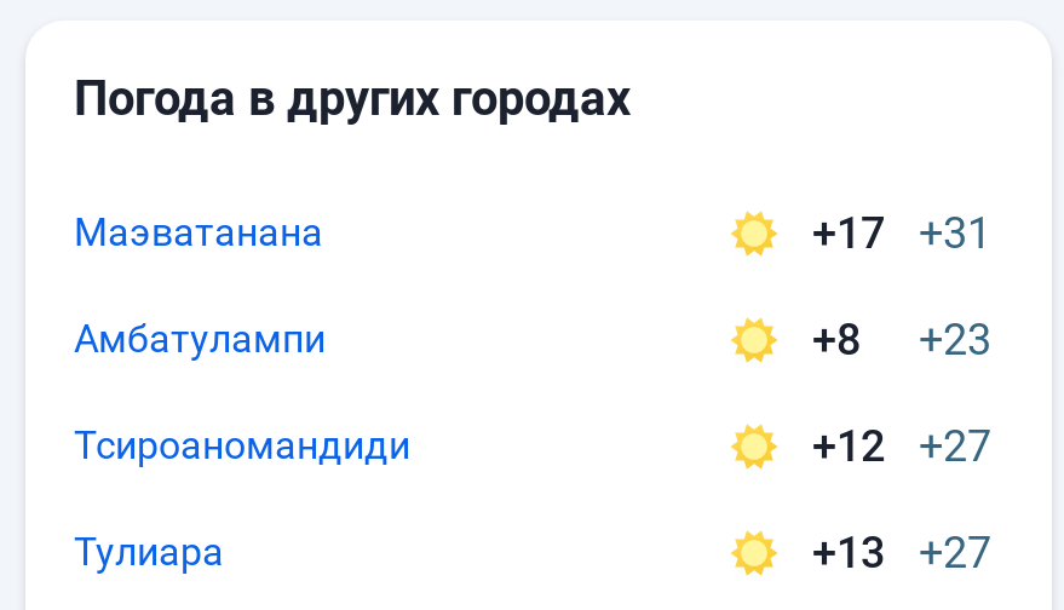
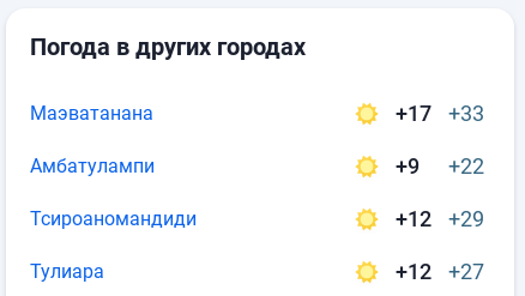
[812,207,991,258] +17 +31 -> [396,101,484,126] +17 +33
[812,313,861,364] +8 -> [396,153,420,179] +9
[919,313,991,364] +23 -> [448,153,484,179] +22
[812,420,991,471] +12 +27 -> [396,206,484,231] +12 +29
[812,526,991,577] +13 +27 -> [396,259,484,284] +12 +27

